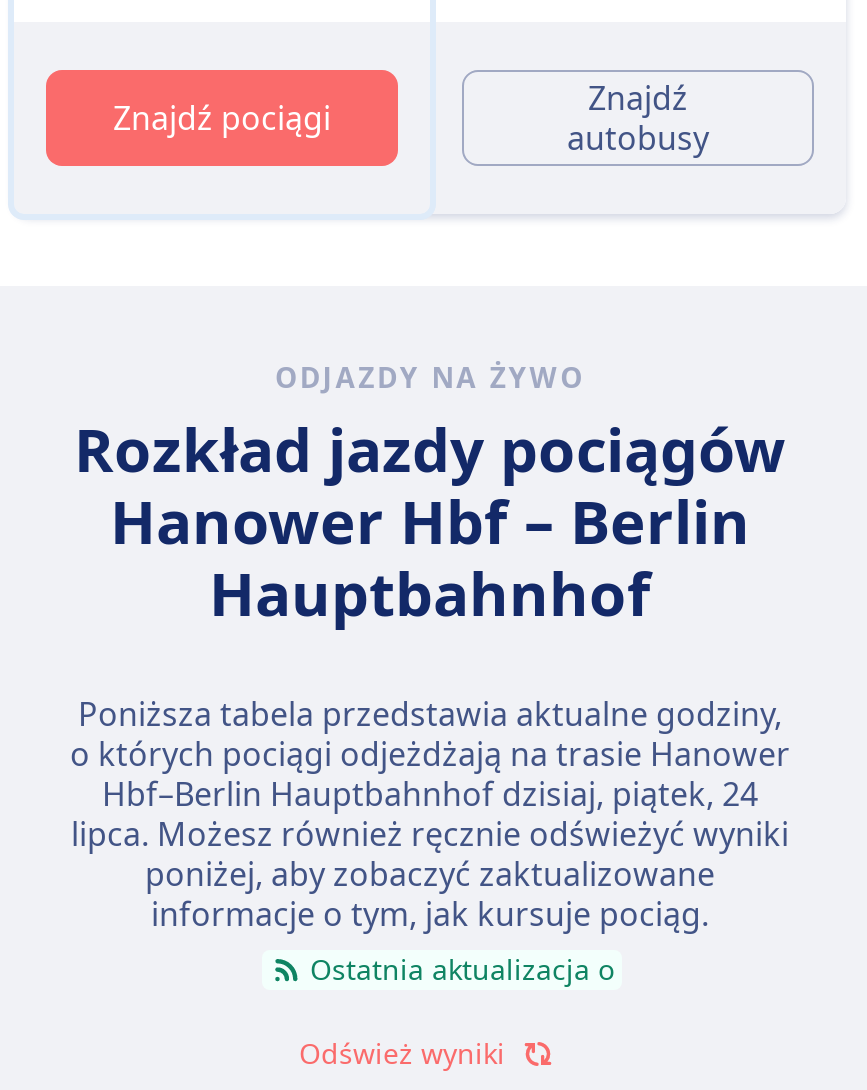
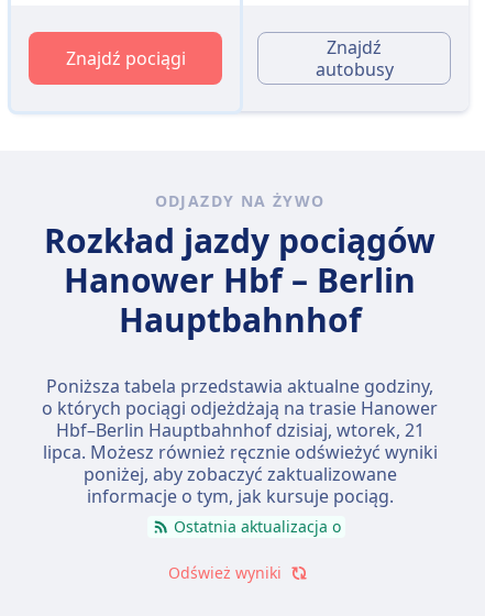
[102,772,758,816] Hbf–Berlin Hauptbahnhof dzisiaj, piątek, 24 -> [56,418,424,442] Hbf–Berlin Hauptbahnhof dzisiaj, wtorek, 21

